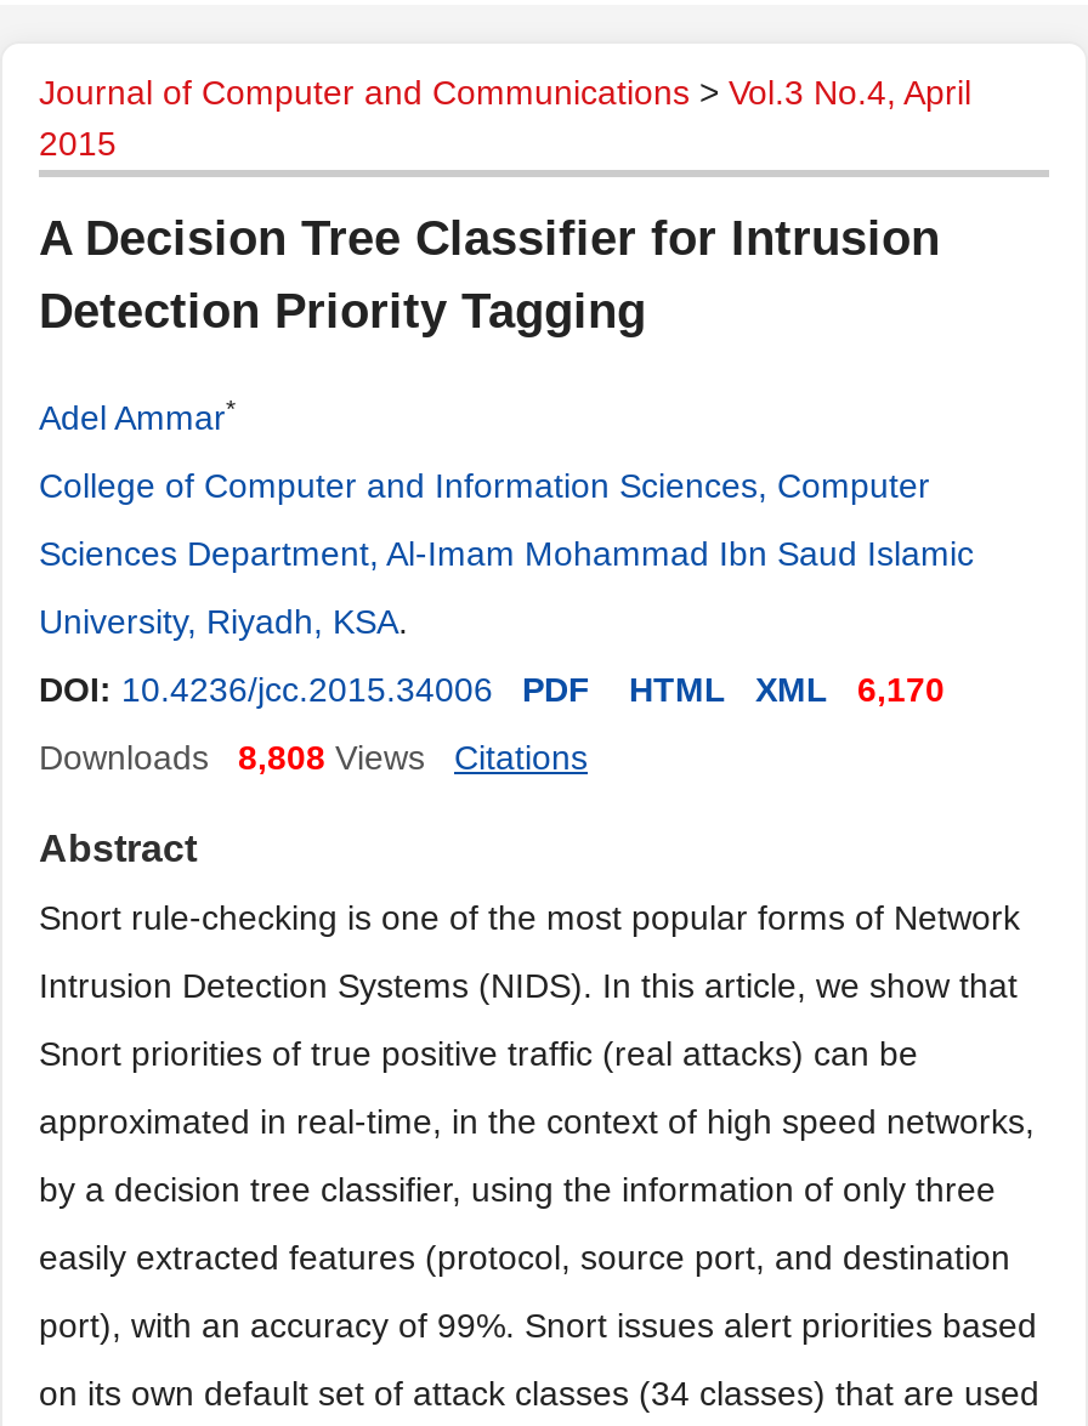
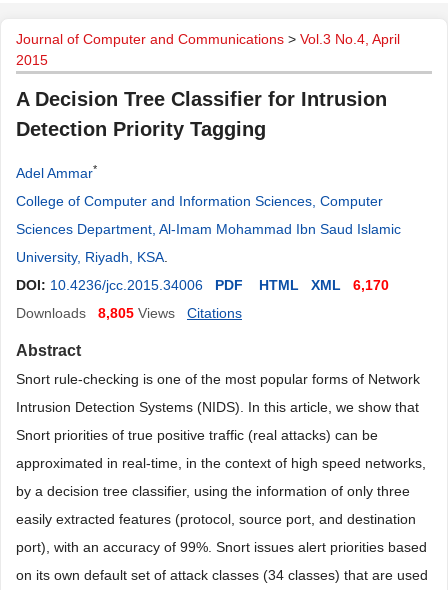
[39,738,425,777] Downloads 8,808 Views -> [16,305,175,321] Downloads 8,805 Views

